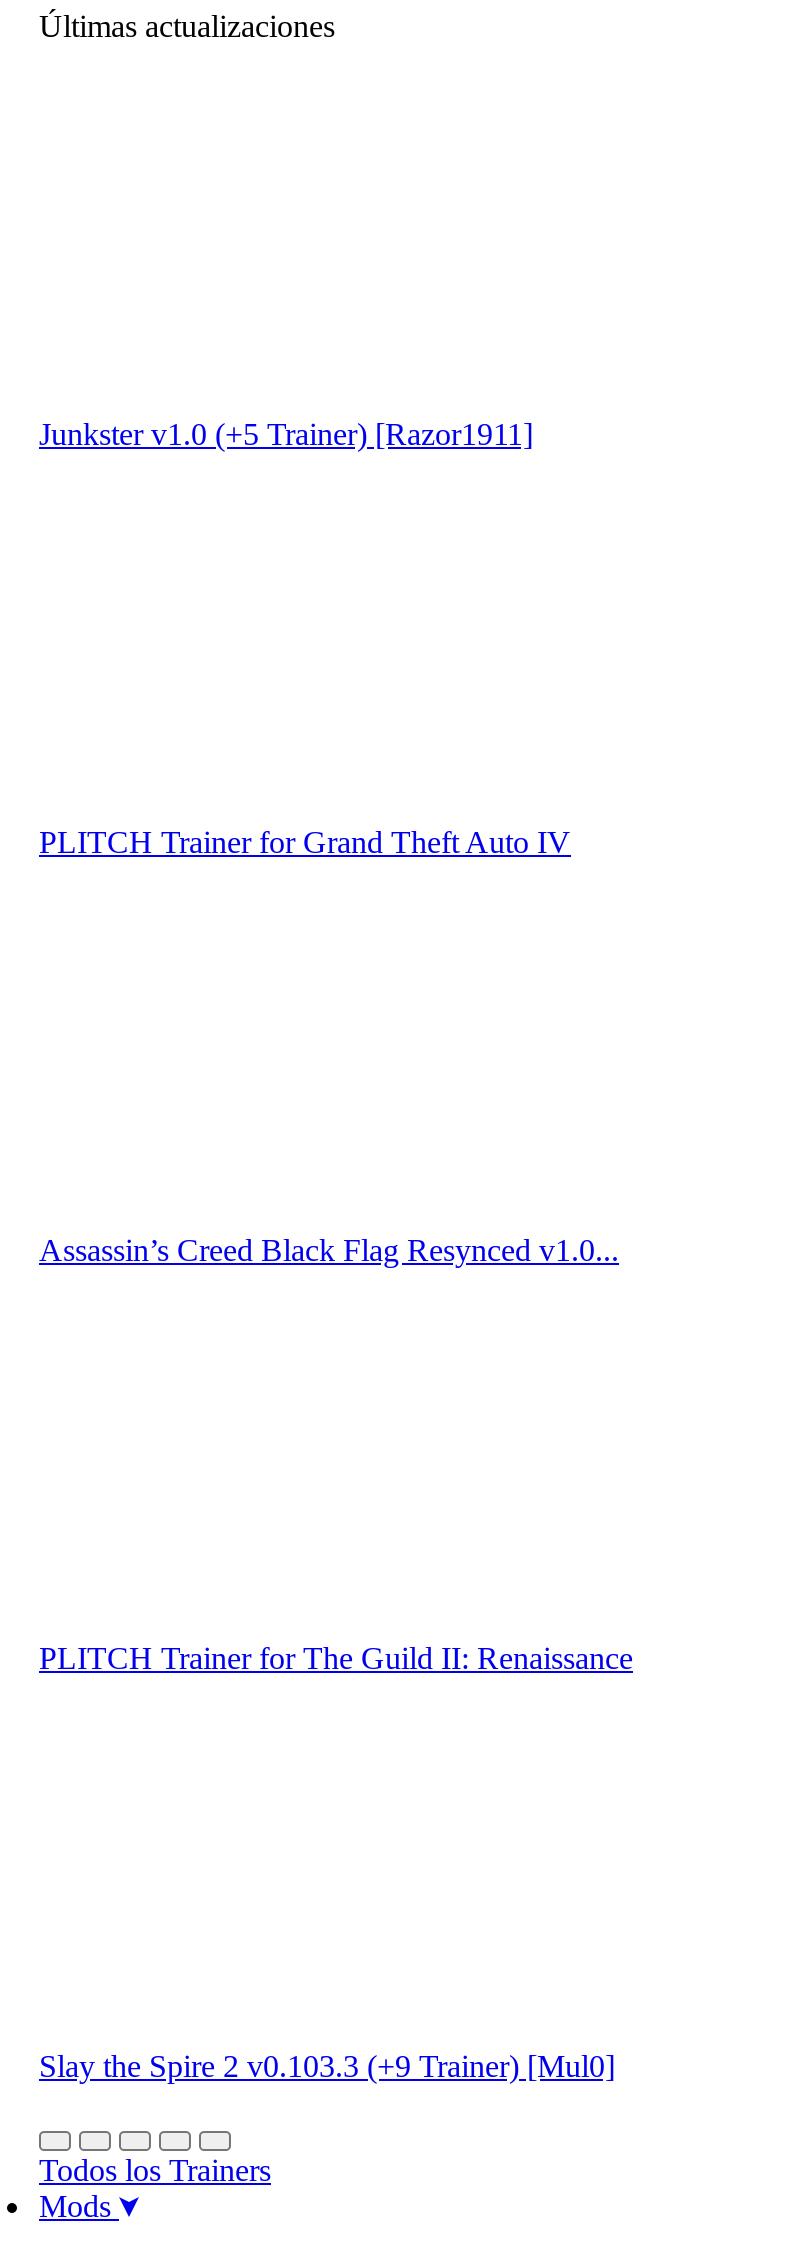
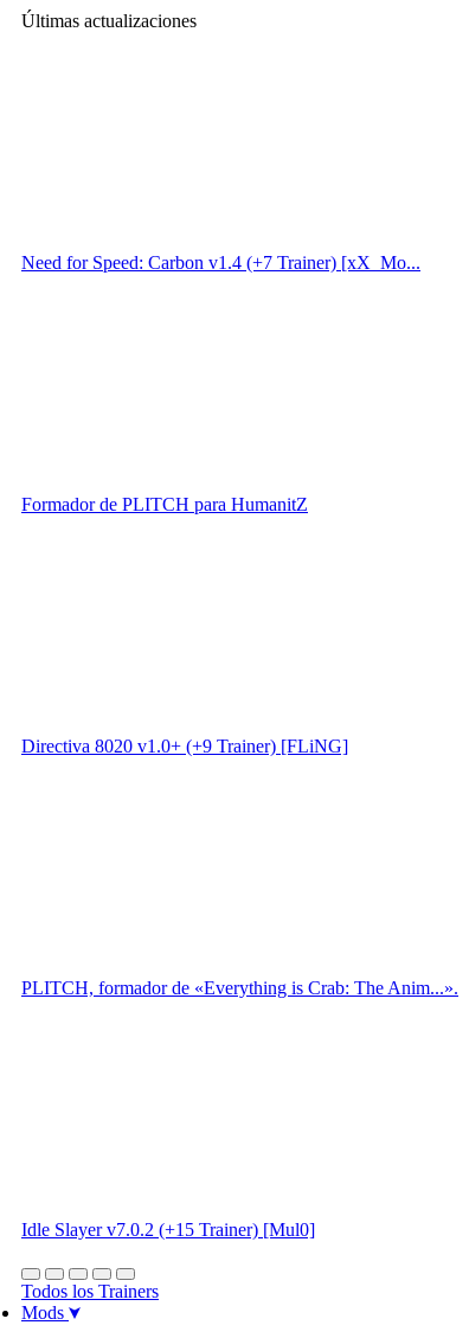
[39,417,533,451] Junkster v1.0 (+5 Trainer) [Razor1911] -> [21,252,420,273] Need for Speed: Carbon v1.4 (+7 Trainer) [xX_Mo...
[39,825,571,859] PLITCH Trainer for Grand Theft Auto IV -> [21,494,308,514] Formador de PLITCH para HumanitZ
[39,1233,619,1267] Assassin’s Creed Black Flag Resynced v1.0... -> [21,736,348,756] Directiva 8020 v1.0+ (+9 Trainer) [FLiNG]
[39,1641,633,1675] PLITCH Trainer for The Guild II: Renaissance -> [21,978,458,998] PLITCH, formador de «Everything is Crab: The Anim...».
[39,2049,615,2083] Slay the Spire 2 v0.103.3 (+9 Trainer) [Mul0] -> [21,1219,315,1240] Idle Slayer v7.0.2 (+15 Trainer) [Mul0]

